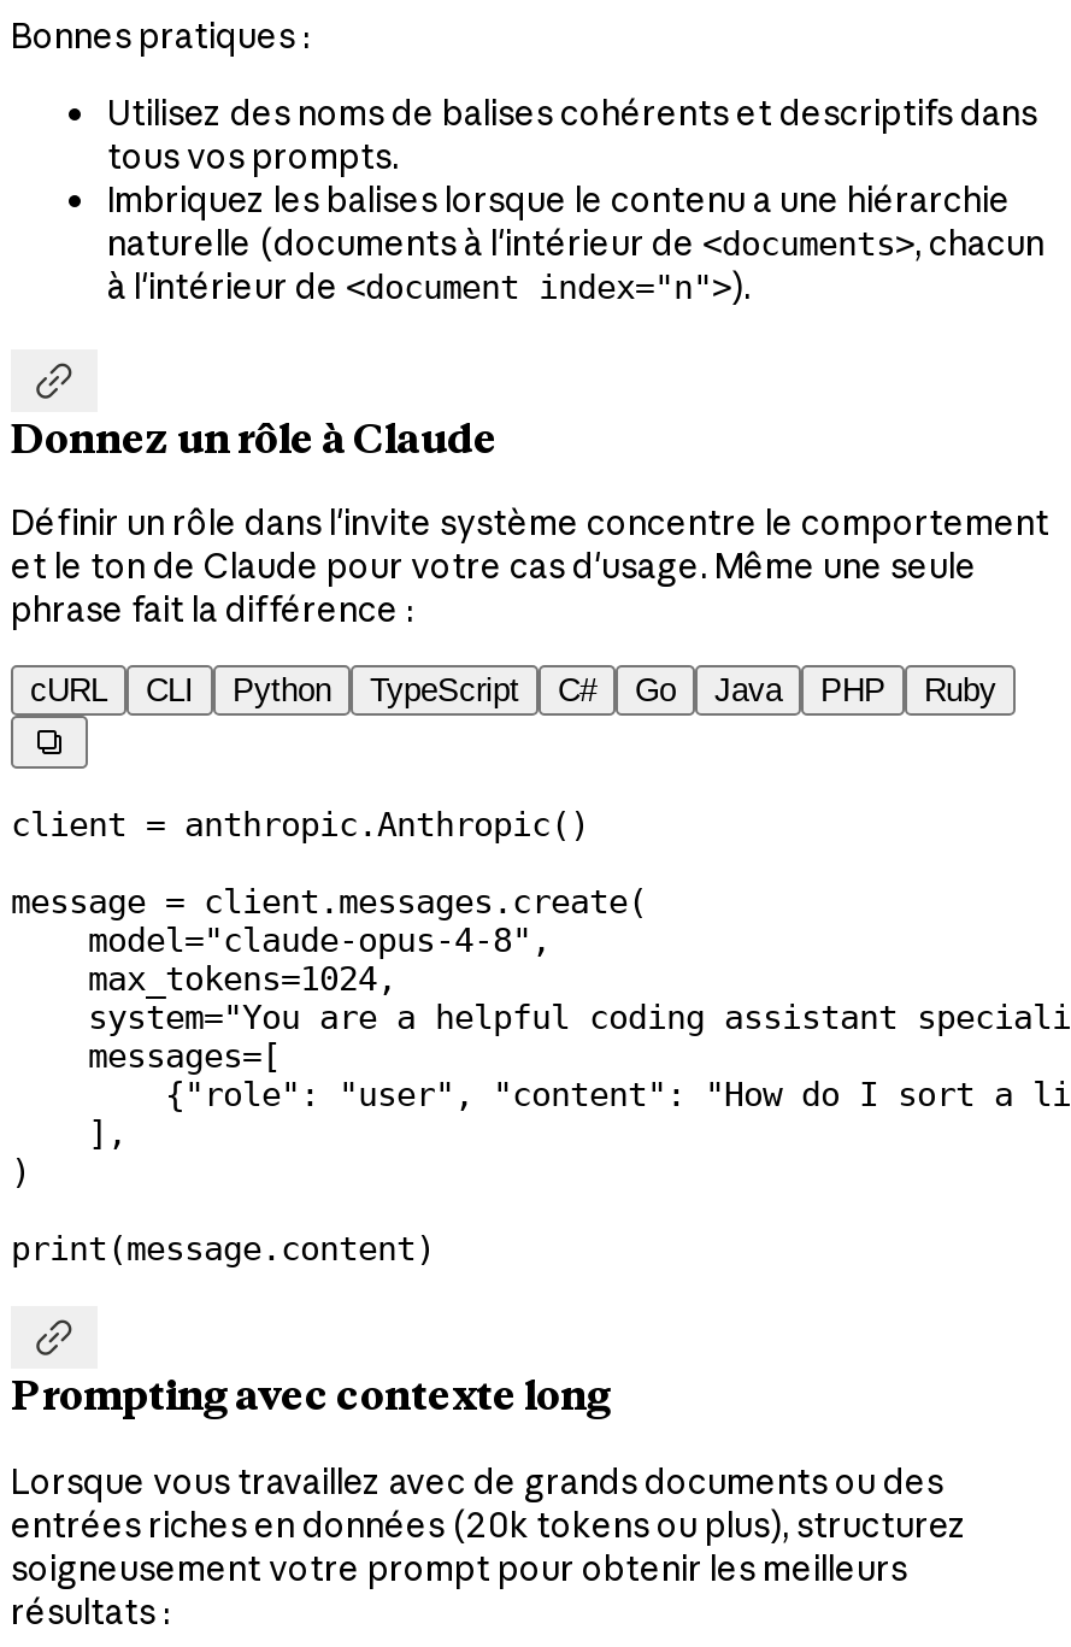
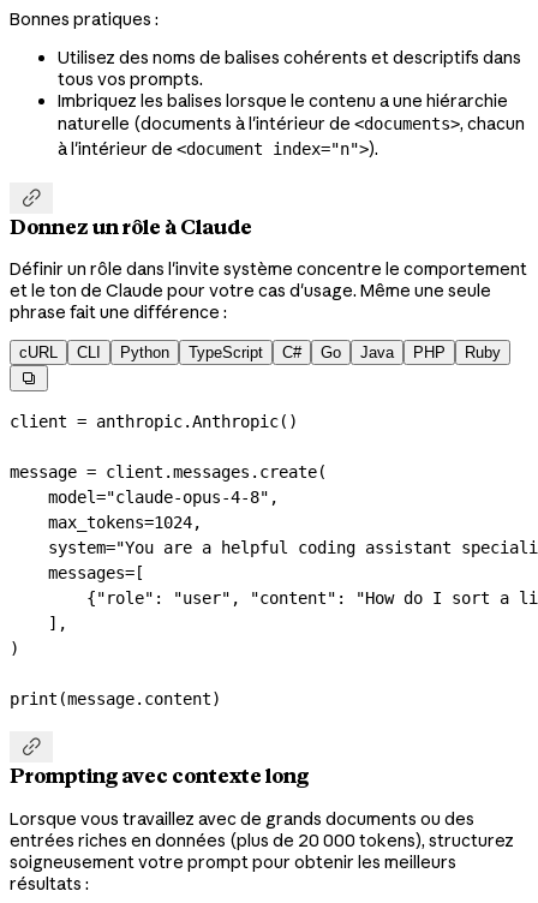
[11,588,413,632] phrase fait la différence : -> [10,302,227,323] phrase fait une différence :
[11,1503,967,1547] entrées riches en données (20k tokens ou plus), structurez -> [10,830,514,851] entrées riches en données (plus de 20 000 tokens), structurez

